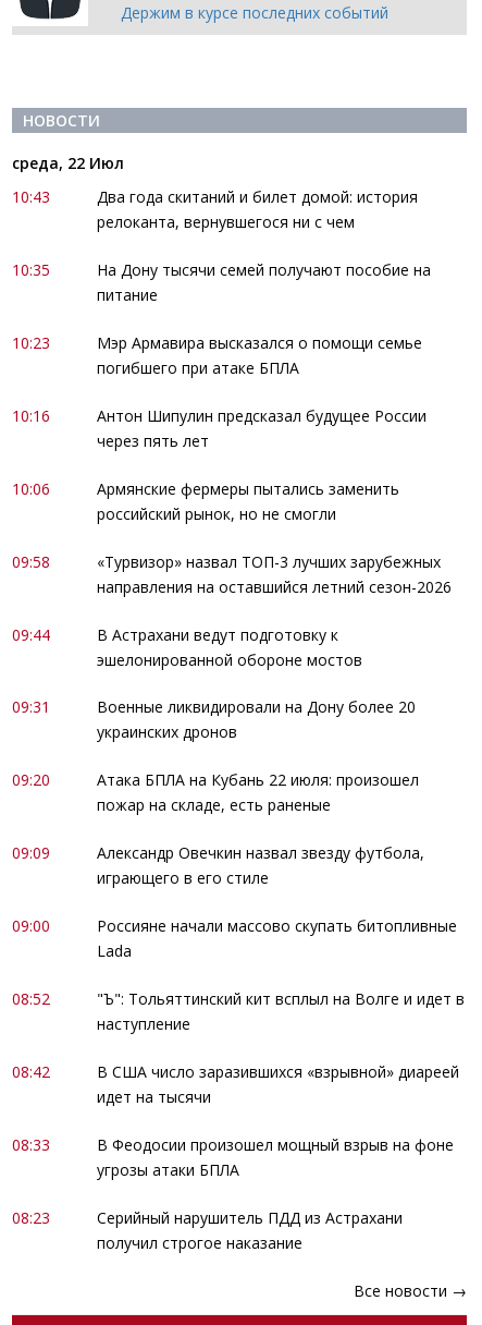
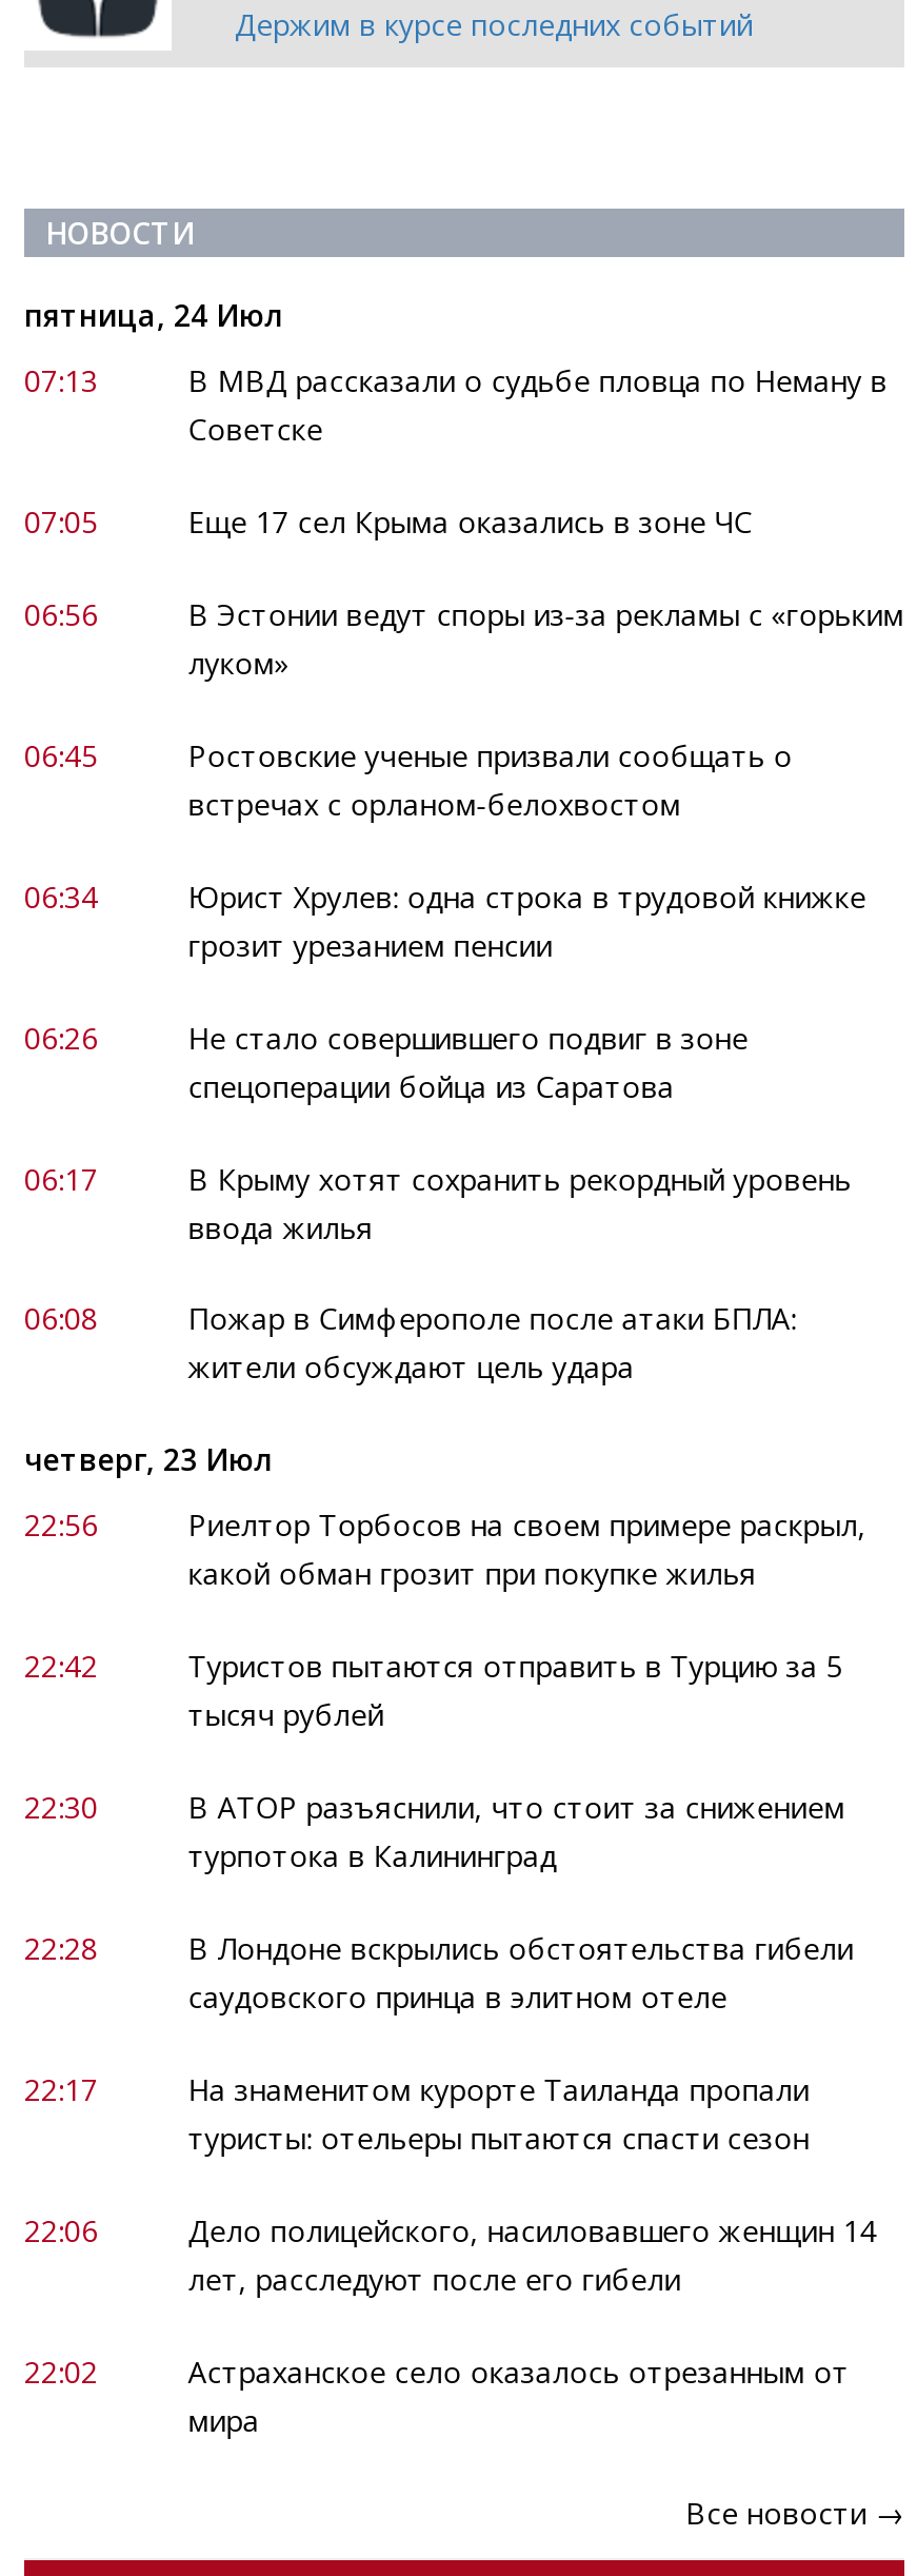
[12,153,464,1253] среда, 22 Июл | 10:43 | Два года скитаний и билет домой: история | релоканта, вернувшегося ни с чем | 10:35 | На Дону тысячи семей получают пособие на | питание | 10:23 | Мэр Армавира высказался о помощи семье | погибшего при атаке БПЛА | 10:16 | Антон Шипулин предсказал будущее России | через пять лет | 10:06 | Армянские фермеры пытались заменить | российский рынок, но не смогли | 09:58 | «Турвизор» назвал ТОП-3 лучших зарубежных | направления на оставшийся летний сезон-2026 | 09:44 | В Астрахани ведут подготовку к | эшелонированной обороне мостов | 09:31 | Военные ликвидировали на Дону более 20 | украинских дронов | 09:20 | Атака БПЛА на Кубань 22 июля: произошел | пожар на складе, есть раненые | 09:09 | Александр Овечкин назвал звезду футбола, | играющего в его стиле | 09:00 | Россияне начали массово скупать битопливные | Lada | 08:52 | "Ъ": Тольяттинский кит всплыл на Волге и идет в | наступление | 08:42 | В США число заразившихся «взрывной» диареей | идет на тысячи | 08:33 | В Феодосии произошел мощный взрыв на фоне | угрозы атаки БПЛА | 08:23 | Серийный нарушитель ПДД из Астрахани | получил строгое наказание -> [24,295,904,2439] пятница, 24 Июл | 07:13 | В МВД рассказали о судьбе пловца по Неману в | Советске | 07:05 | Еще 17 сел Крыма оказались в зоне ЧС | 06:56 | В Эстонии ведут споры из-за рекламы с «горьким | луком» | 06:45 | Ростовские ученые призвали сообщать о | встречах с орланом-белохвостом | 06:34 | Юрист Хрулев: одна строка в трудовой книжке | грозит урезанием пенсии | 06:26 | Не стало совершившего подвиг в зоне | спецоперации бойца из Саратова | 06:17 | В Крыму хотят сохранить рекордный уровень | ввода жилья | 06:08 | Пожар в Симферополе после атаки БПЛА: | жители обсуждают цель удара | четверг, 23 Июл | 22:56 | Риелтор Торбосов на своем примере раскрыл, | какой обман грозит при покупке жилья | 22:42 | Туристов пытаются отправить в Турцию за 5 | тысяч рублей | 22:30 | В АТОР разъяснили, что стоит за снижением | турпотока в Калининград | 22:28 | В Лондоне вскрылись обстоятельства гибели | саудовского принца в элитном отеле | 22:17 | На знаменитом курорте Таиланда пропали | туристы: отельеры пытаются спасти сезон | 22:06 | Дело полицейского, насиловавшего женщин 14 | лет, расследуют после его гибели | 22:02 | Астраханское село оказалось отрезанным от | мира

